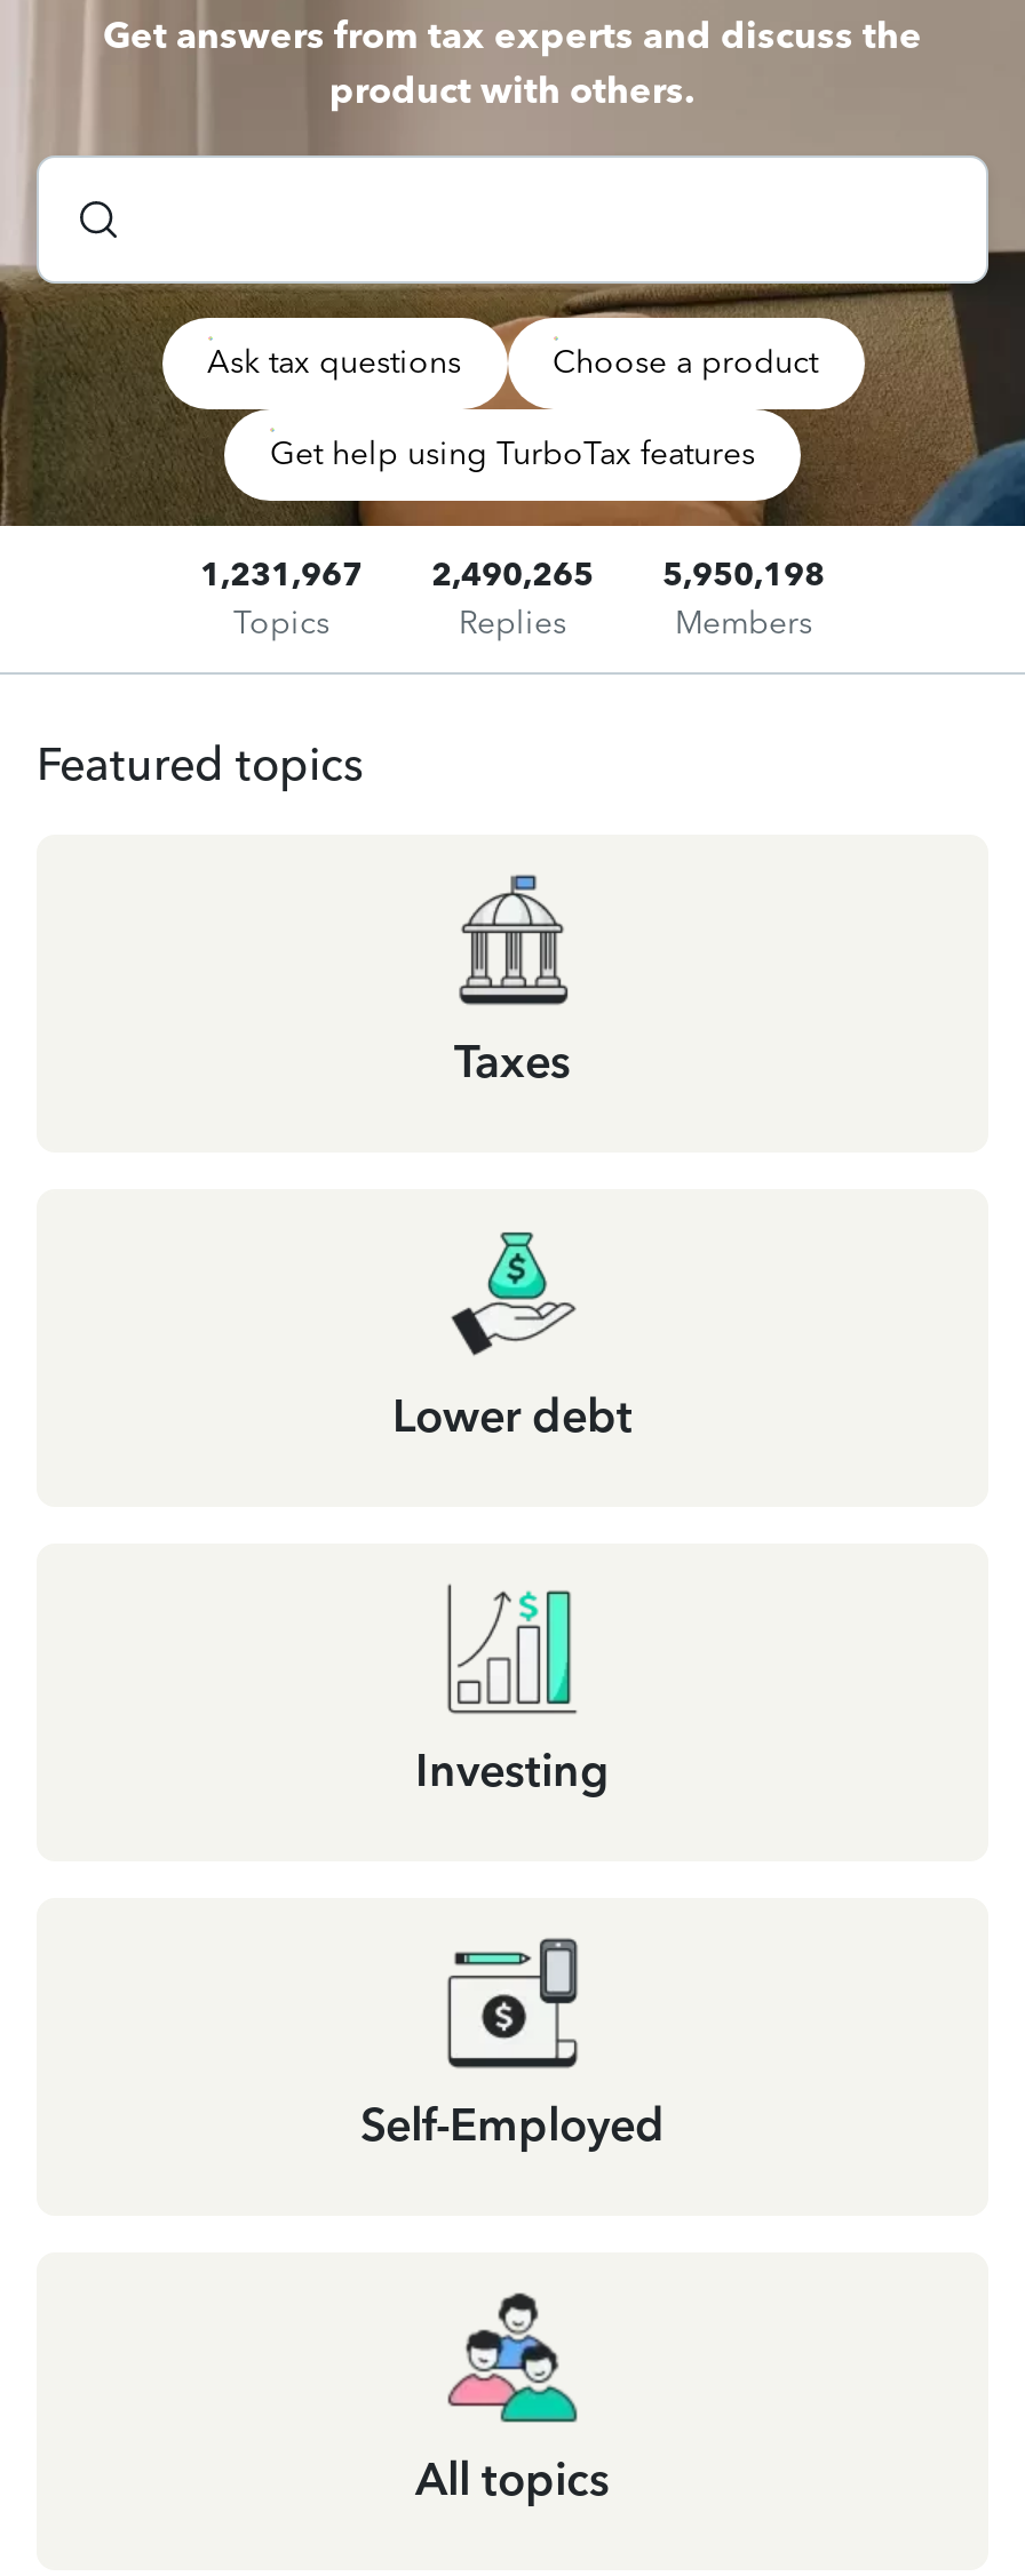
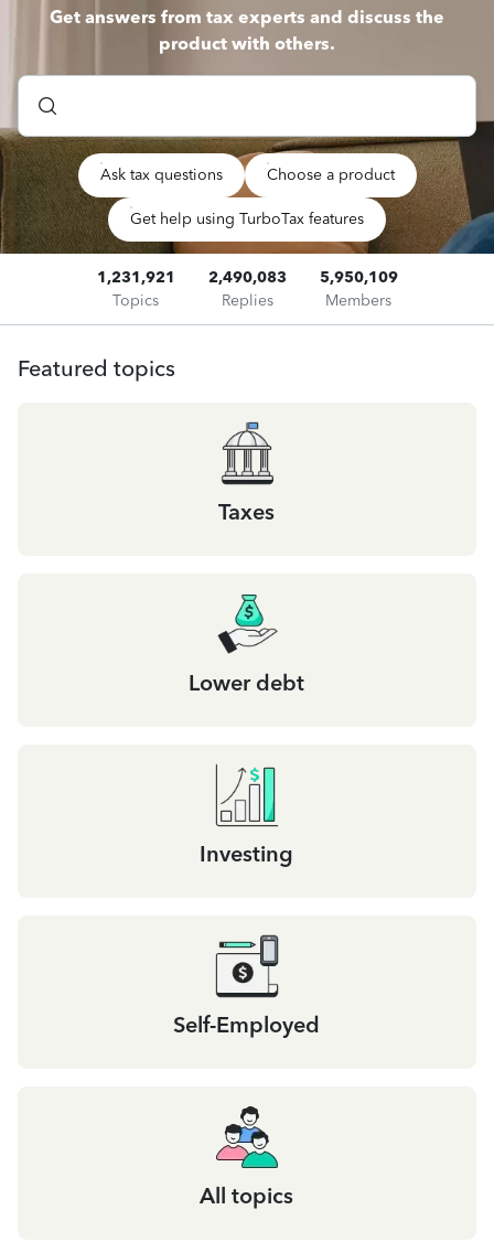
[200,556,363,595] 1,231,967 -> [96,268,175,287] 1,231,921
[431,556,594,595] 2,490,265 -> [208,268,286,287] 2,490,083
[662,556,825,595] 5,950,198 -> [319,268,398,287] 5,950,109

